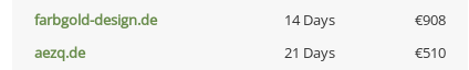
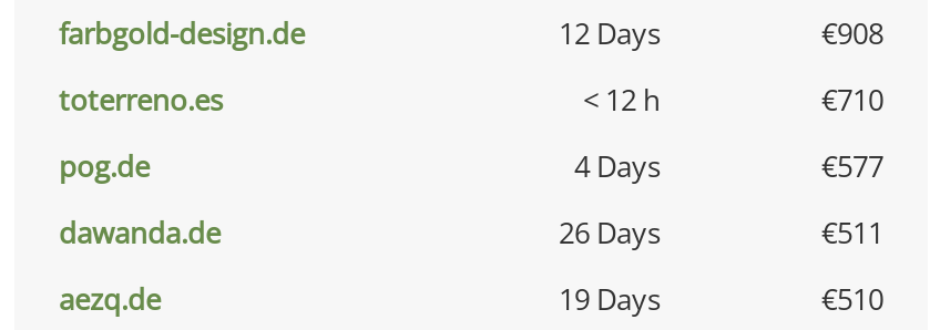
[284,10,335,30] 14 Days -> [559,13,661,53] 12 Days
none -> [59,80,883,252] toterreno.es | < 12 h | €710 | pog.de | 4 Days | €577 | dawanda.de | 26 Days | €511
[284,43,335,62] 21 Days -> [559,279,661,319] 19 Days

